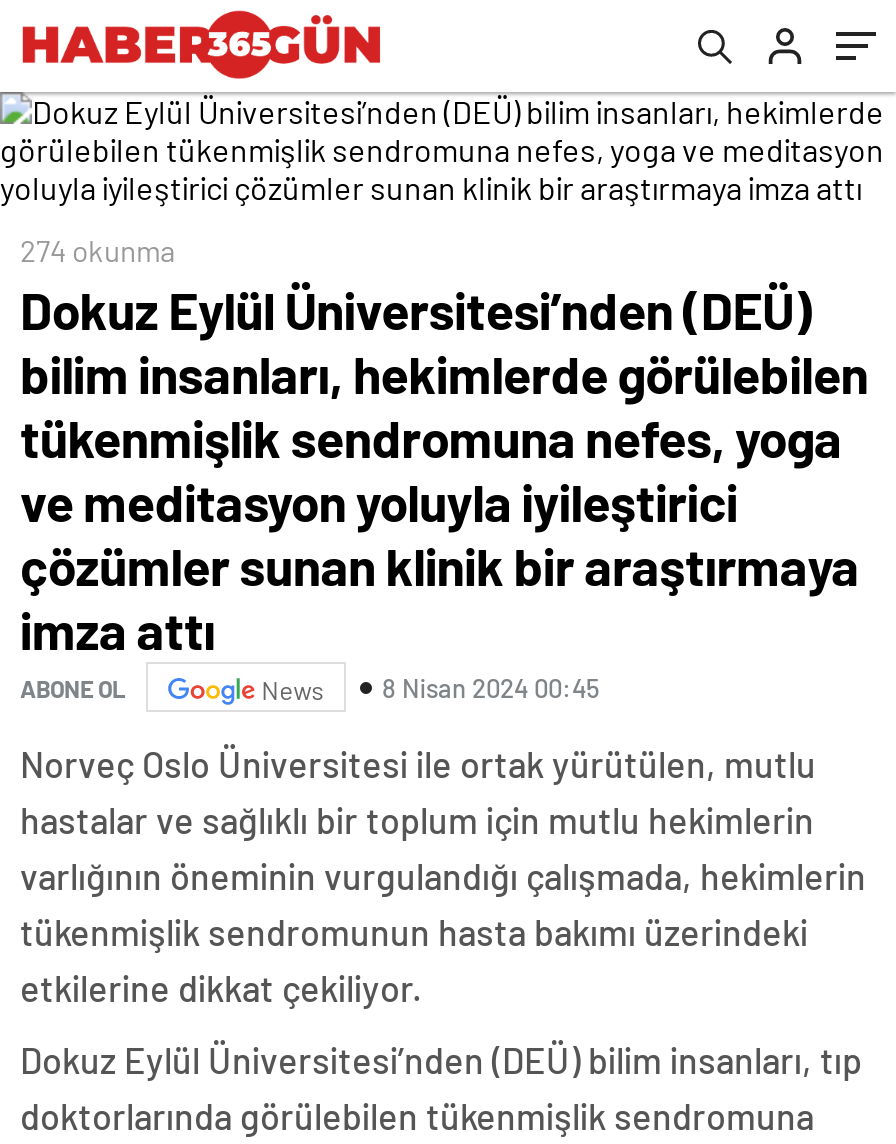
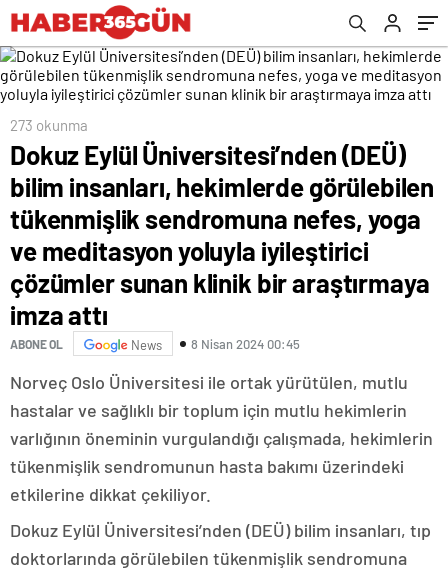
[20,232,176,268] 274 okunma -> [10,116,88,134] 273 okunma

